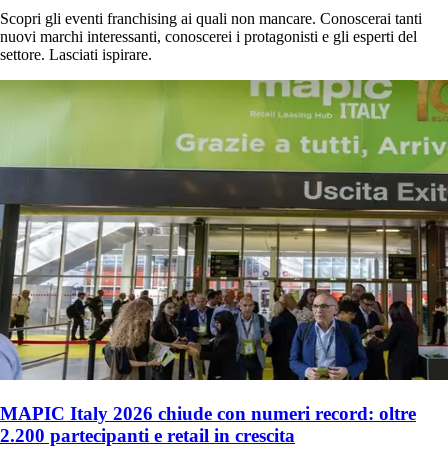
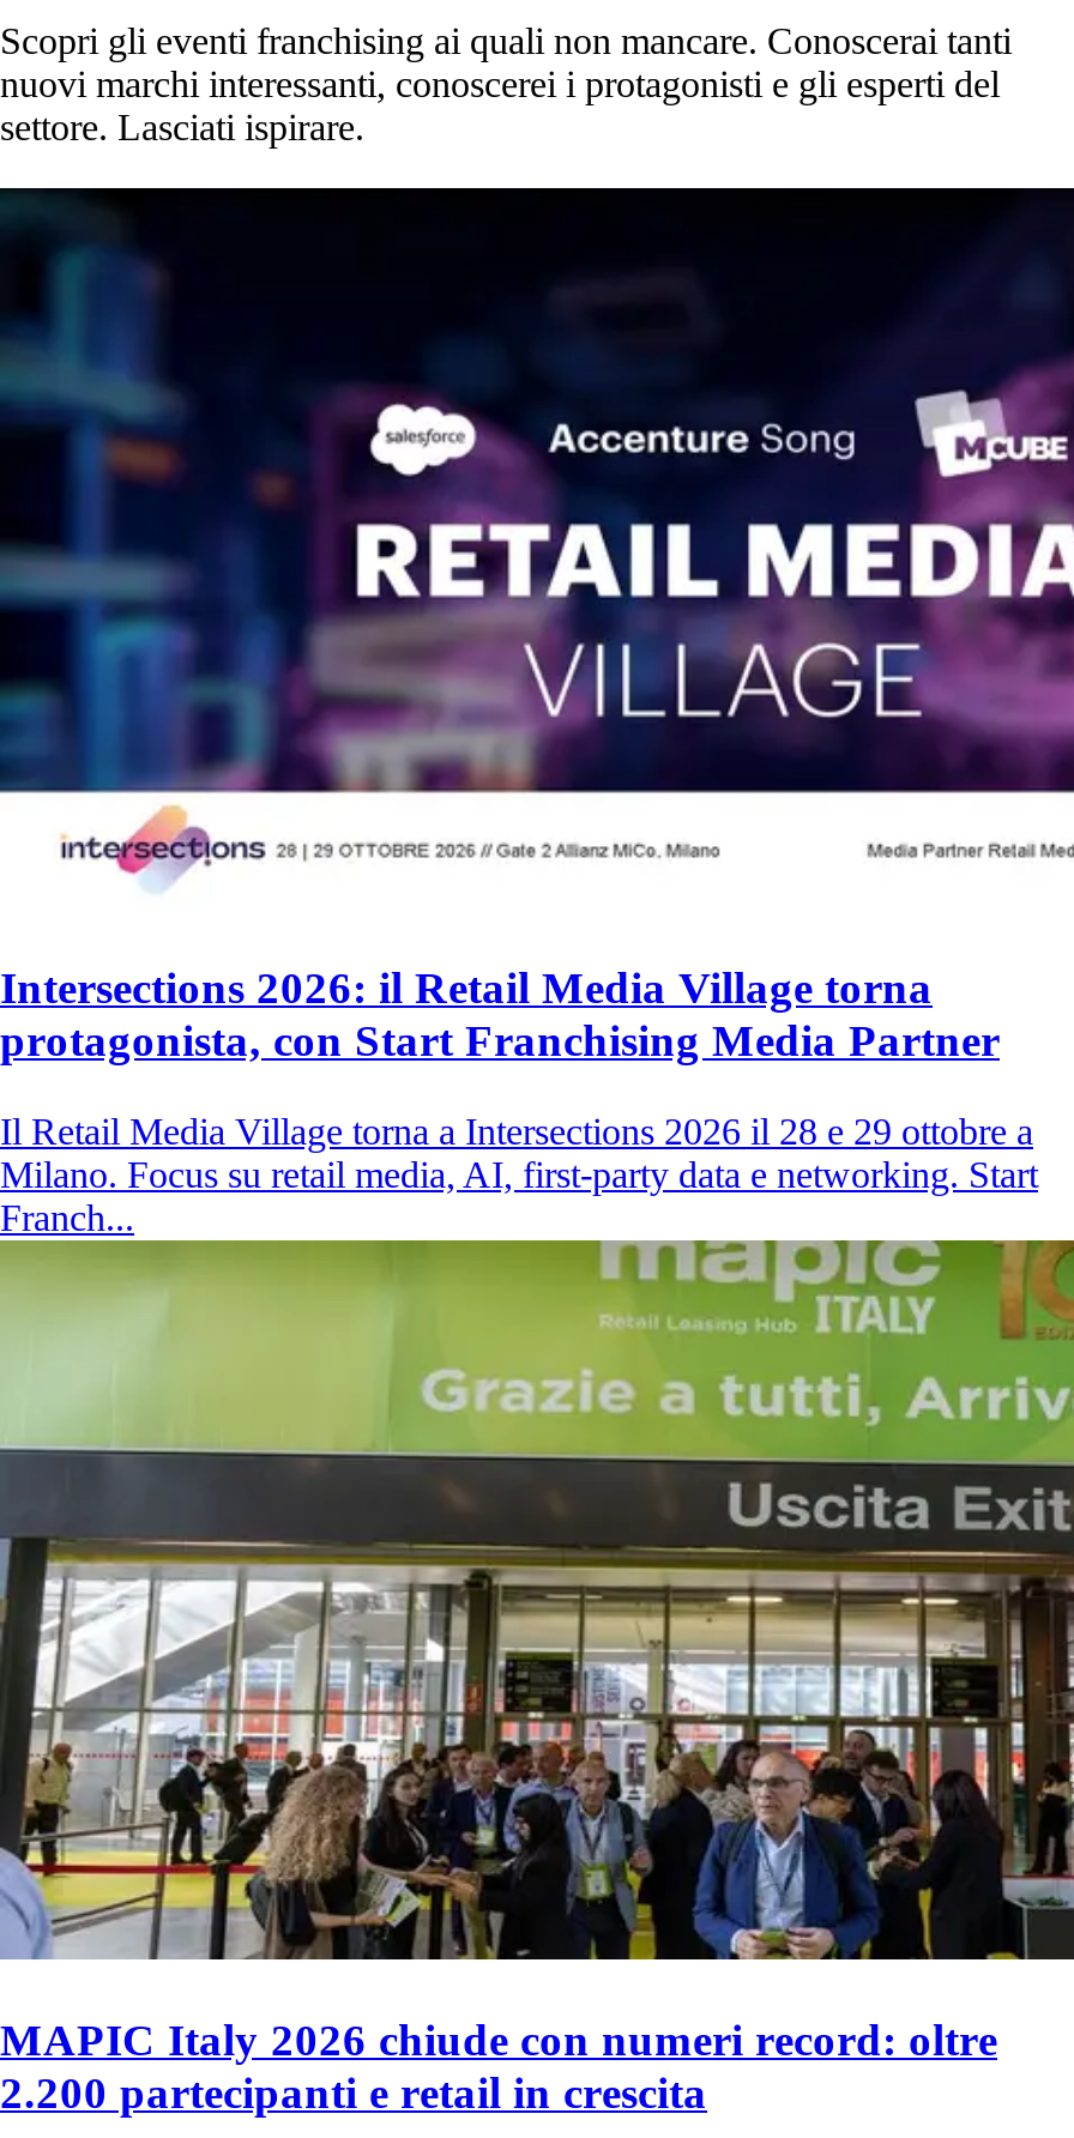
none -> [0,186,1067,1238] [image] | Intersections 2026: il Retail Media Village torna | protagonista, con Start Franchising Media Partner | Il Retail Media Village torna a Intersections 2026 il 28 e 29 ottobre a | Milano. Focus su retail media, AI, first-party data e networking. Start | Franch...

